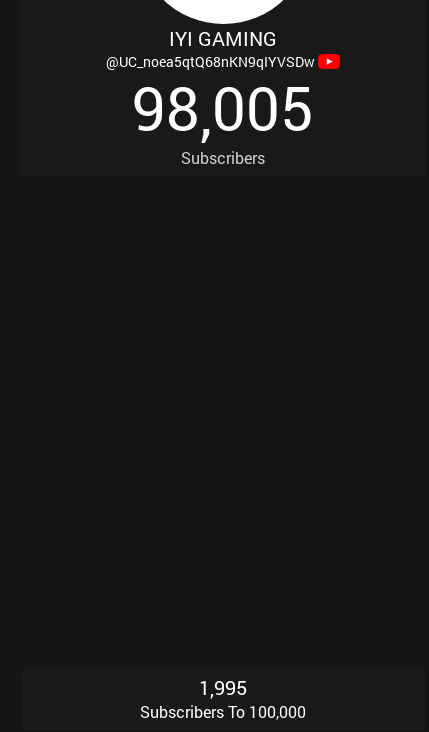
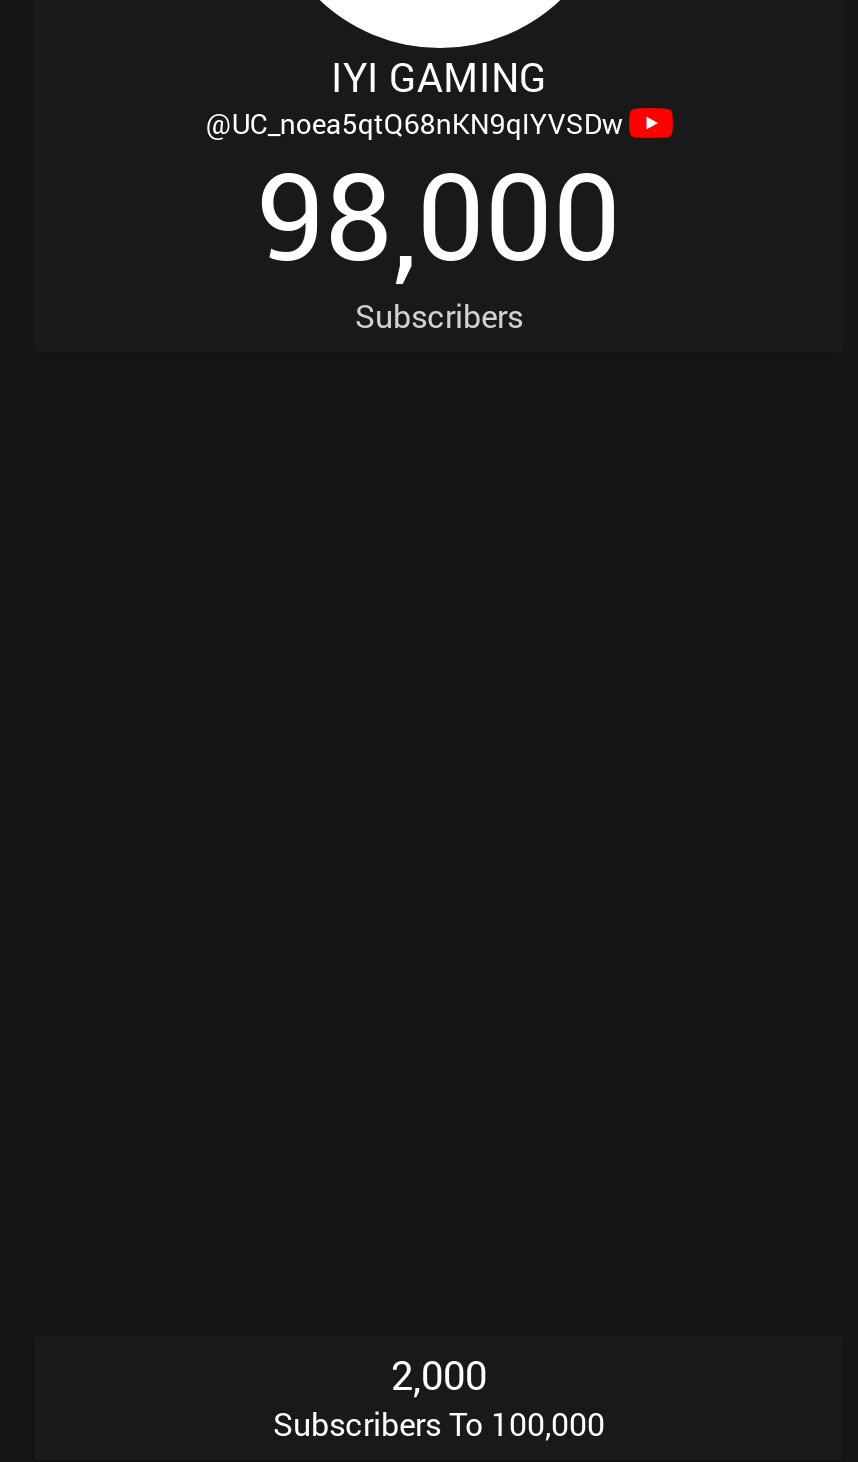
[132,67,314,150] 98,005 -> [257,135,621,300] 98,000
[199,674,247,701] 1,995 -> [391,1347,487,1402] 2,000

